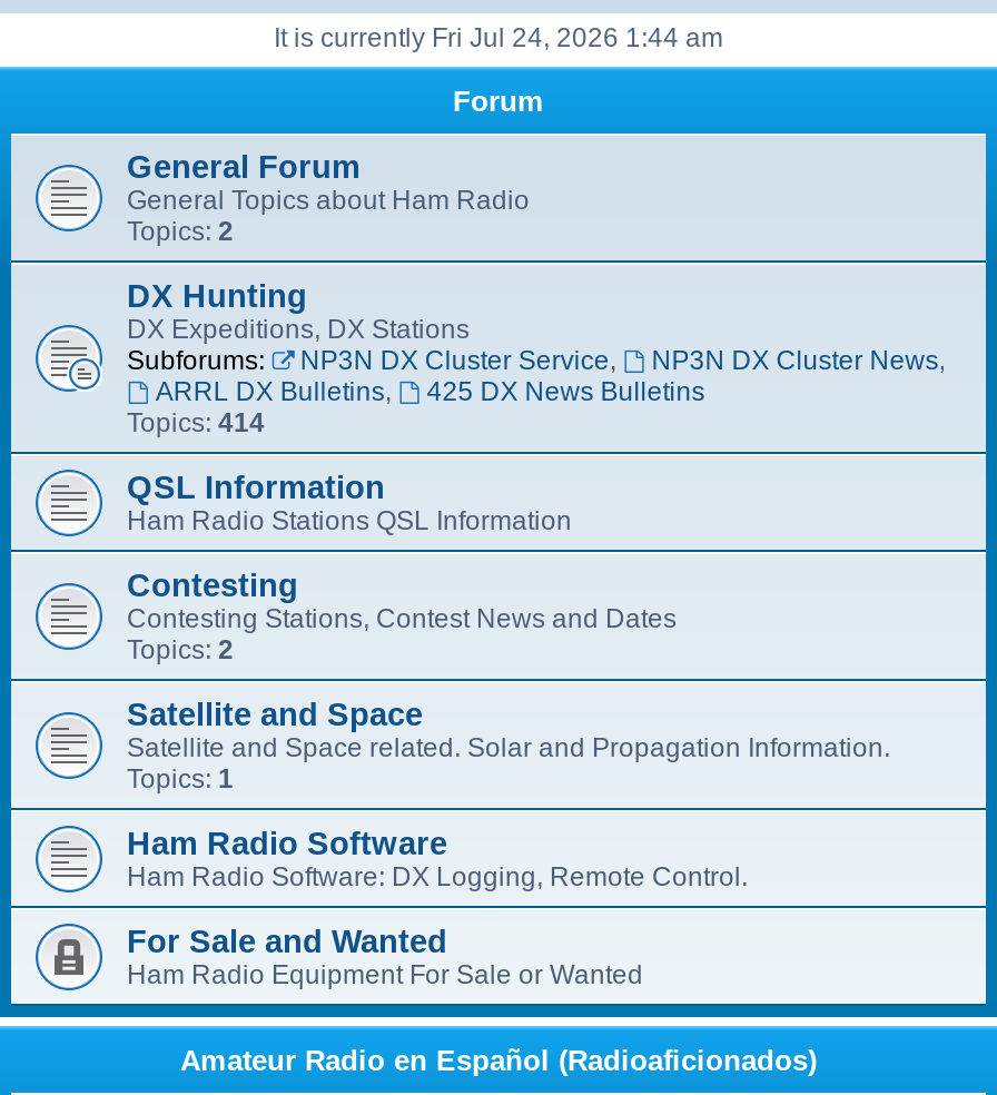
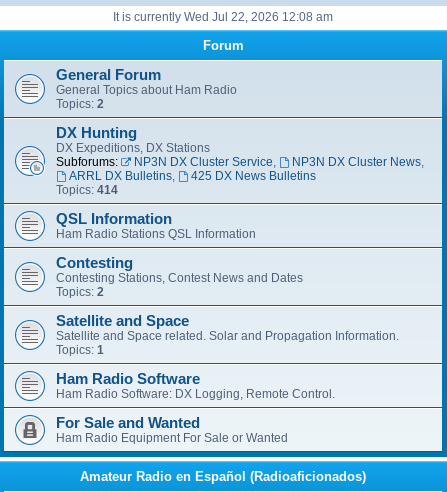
[274,22,723,53] It is currently Fri Jul 24, 2026 1:44 am -> [113,10,333,24] It is currently Wed Jul 22, 2026 12:08 am

